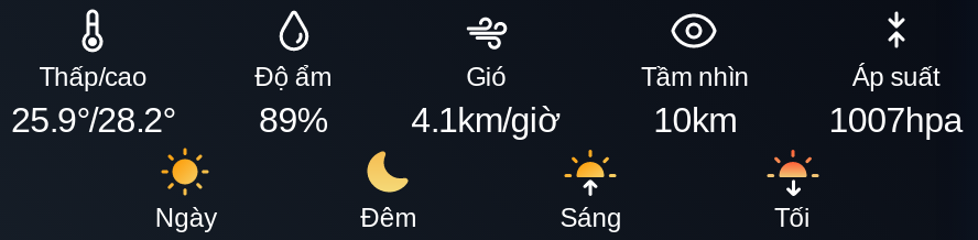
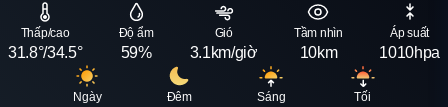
[11,101,175,139] 25.9°/28.2° -> [8,44,82,61] 31.8°/34.5°
[259,101,327,139] 89% -> [120,44,152,61] 59%
[411,101,561,139] 4.1km/giờ -> [190,44,258,61] 3.1km/giờ
[829,101,963,139] 1007hpa -> [379,44,440,61] 1010hpa

